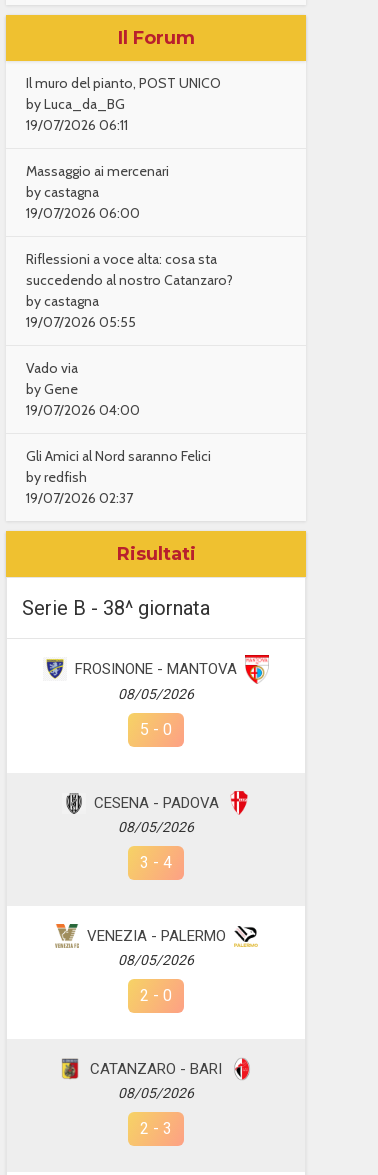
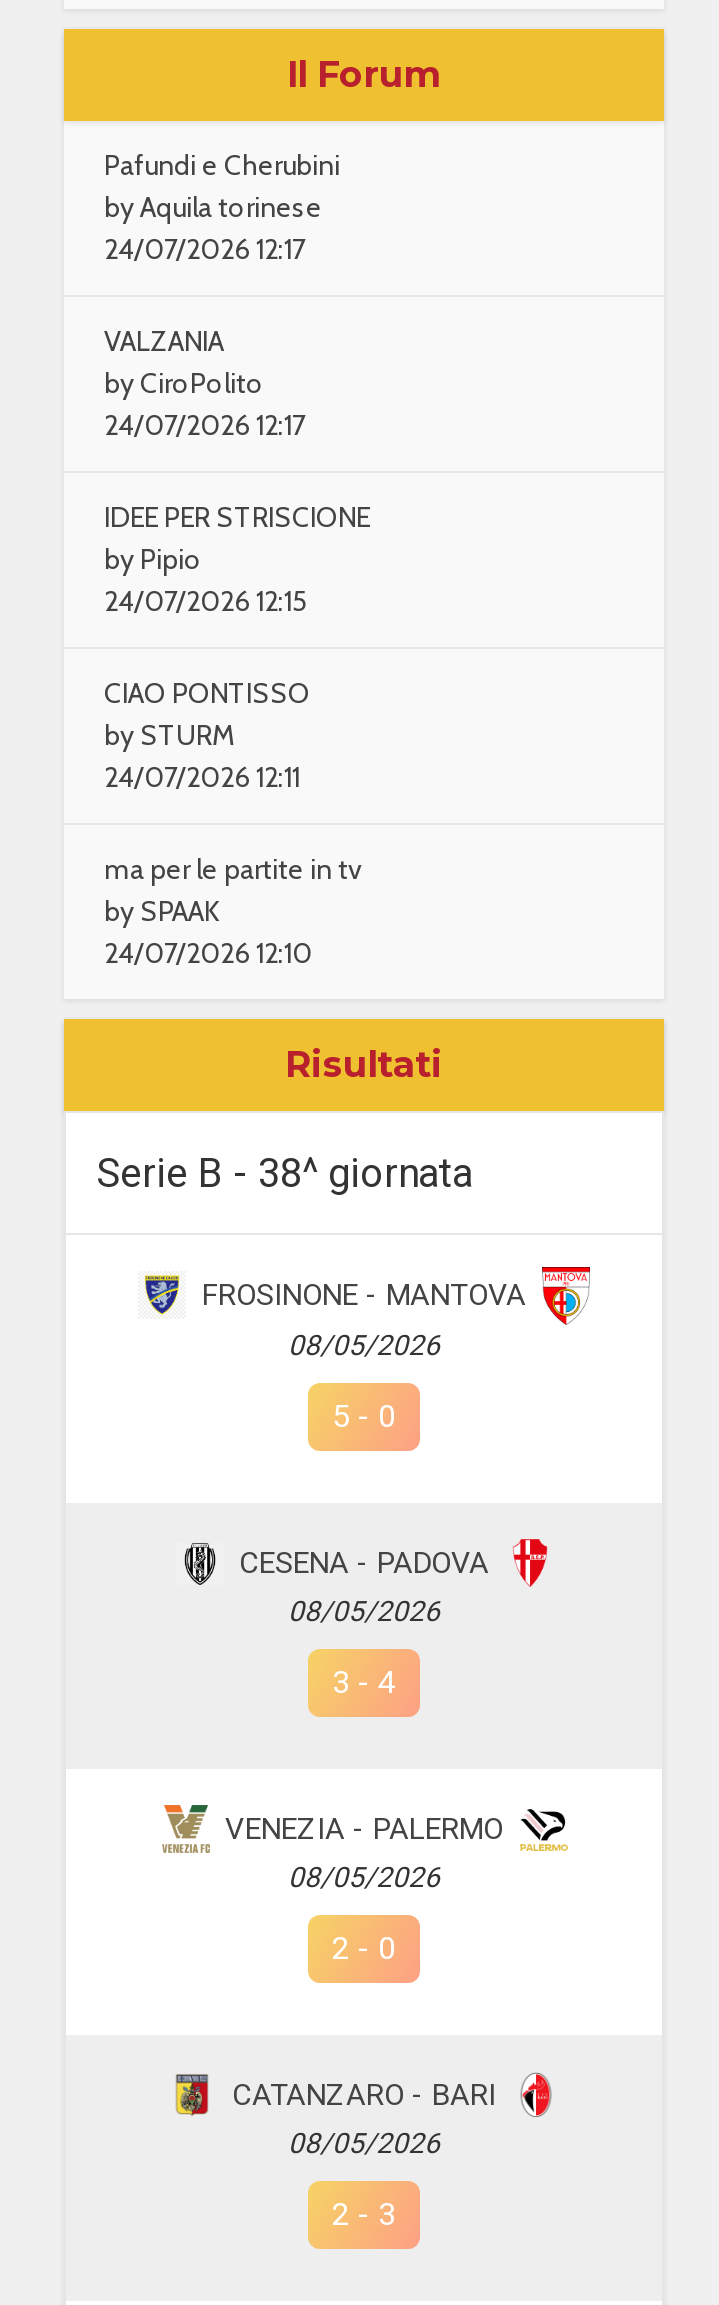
[26,74,221,134] Il muro del pianto, POST UNICO | by Luca_da_BG | 19/07/2026 06:11 -> [104,147,340,267] Pafundi e Cherubini | by Aquila torinese | 24/07/2026 12:17
[26,162,169,222] Massaggio ai mercenari | by castagna | 19/07/2026 06:00 -> [104,323,306,443] VALZANIA | by CiroPolito | 24/07/2026 12:17
[26,250,233,331] Riflessioni a voce alta: cosa sta | succedendo al nostro Catanzaro? | by castagna | 19/07/2026 05:55 -> [104,499,370,619] IDEE PER STRISCIONE | by Pipio | 24/07/2026 12:15
[26,359,140,419] Vado via | by Gene | 19/07/2026 04:00 -> [104,675,310,795] CIAO PONTISSO | by STURM | 24/07/2026 12:11
[26,447,211,507] Gli Amici al Nord saranno Felici | by redfish | 19/07/2026 02:37 -> [104,851,362,971] ma per le partite in tv | by SPAAK | 24/07/2026 12:10

